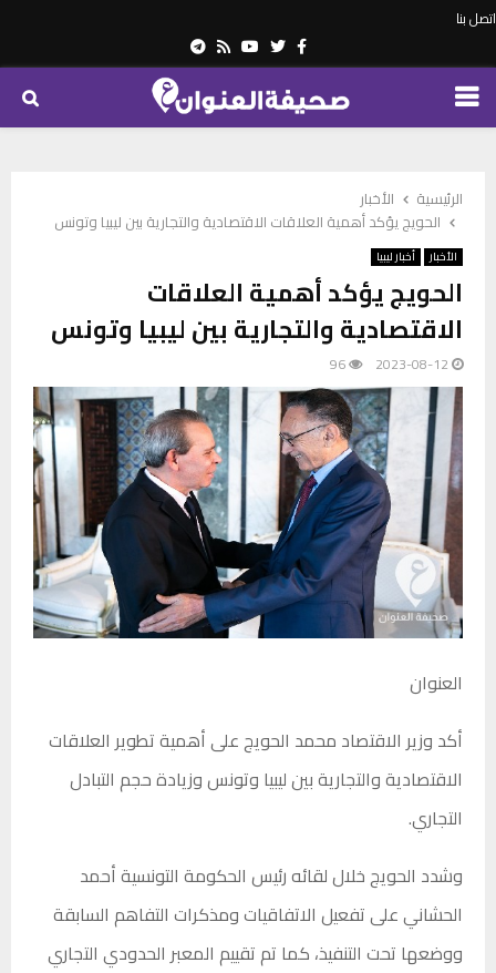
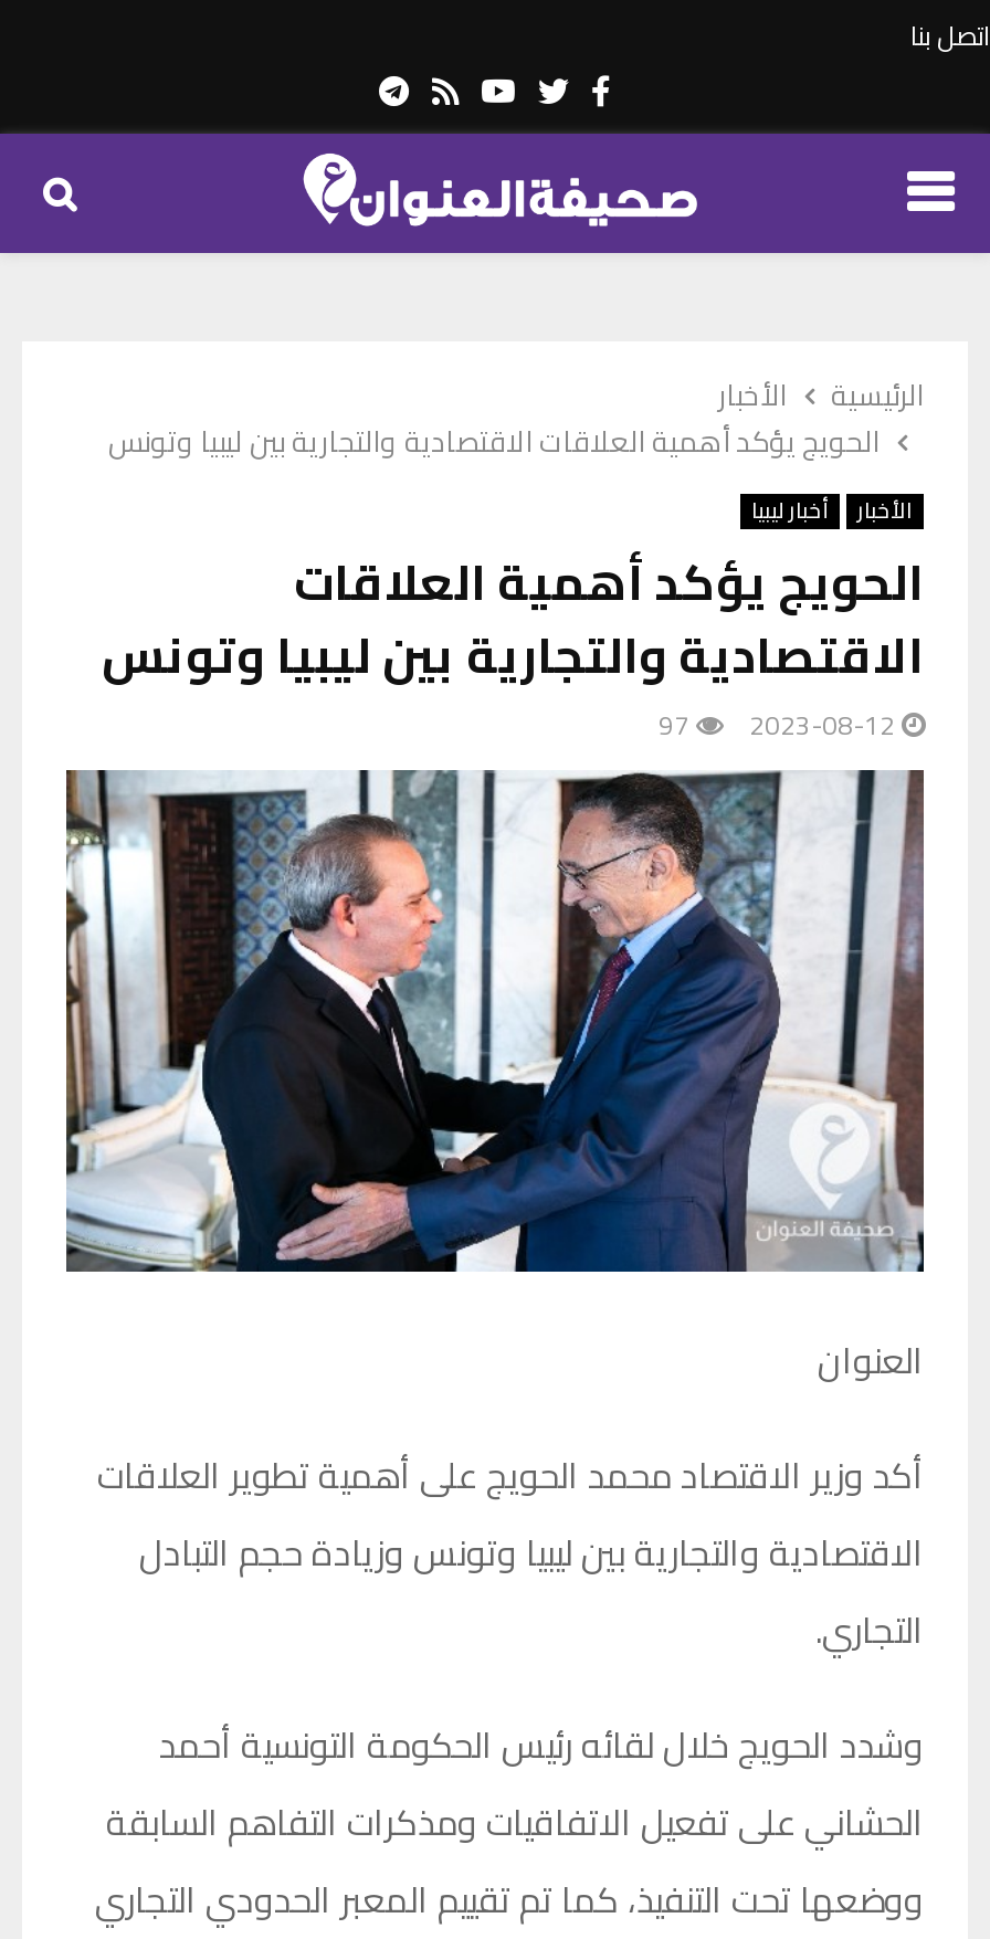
[330,351,448,377] 96 2023-08-12 -> [659,699,895,750] 97 2023-08-12

